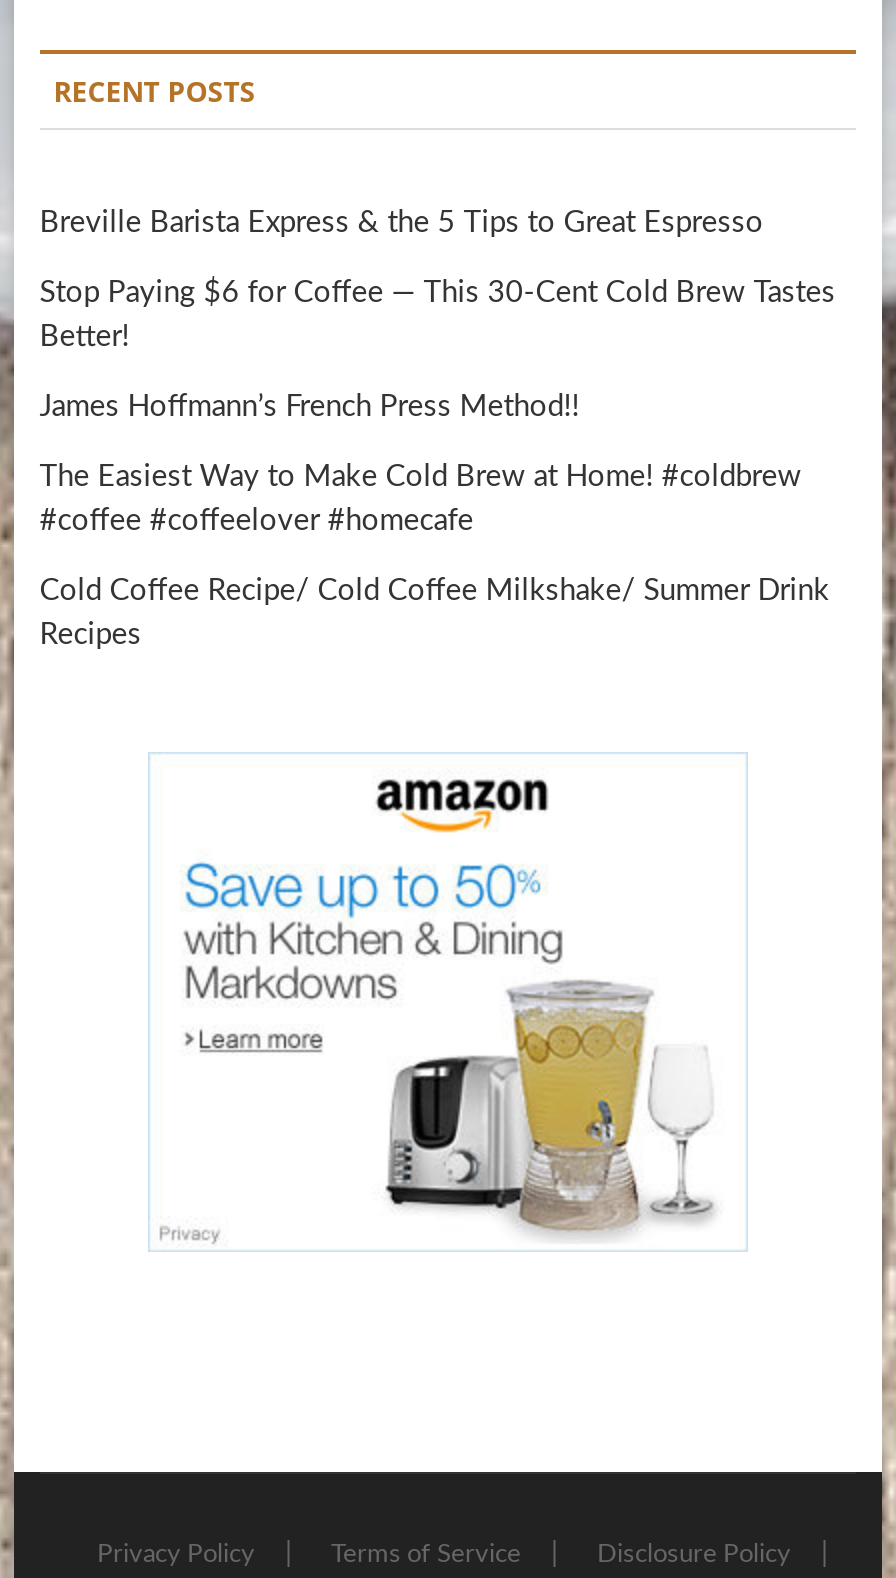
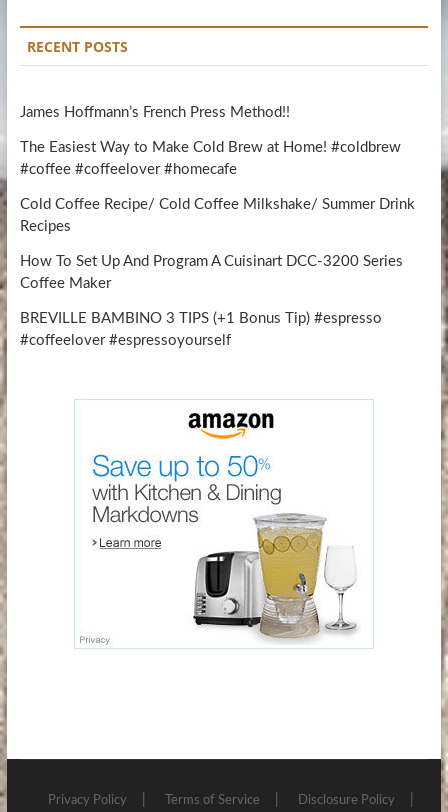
[40,208,836,352] Breville Barista Express & the 5 Tips to Great Espresso | Stop Paying $6 for Coffee — This 30-Cent Cold Brew Tastes | Better! -> none
moved [40,392,830,650] -> [20,105,415,234]: James Hoffmann’s French Press Method!! | The Easiest Way to Make Cold Brew at Home! #coldbrew | #coffee #coffeelover #homecafe | Cold Coffee Recipe/ Cold Coffee Milkshake/ Summer Drink | Recipes
none -> [20,254,403,348] How To Set Up And Program A Cuisinart DCC-3200 Series | Coffee Maker | BREVILLE BAMBINO 3 TIPS (+1 Bonus Tip) #espresso | #coffeelover #espressoyourself

